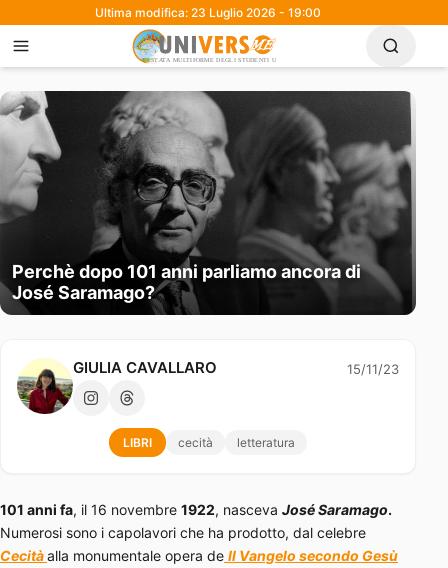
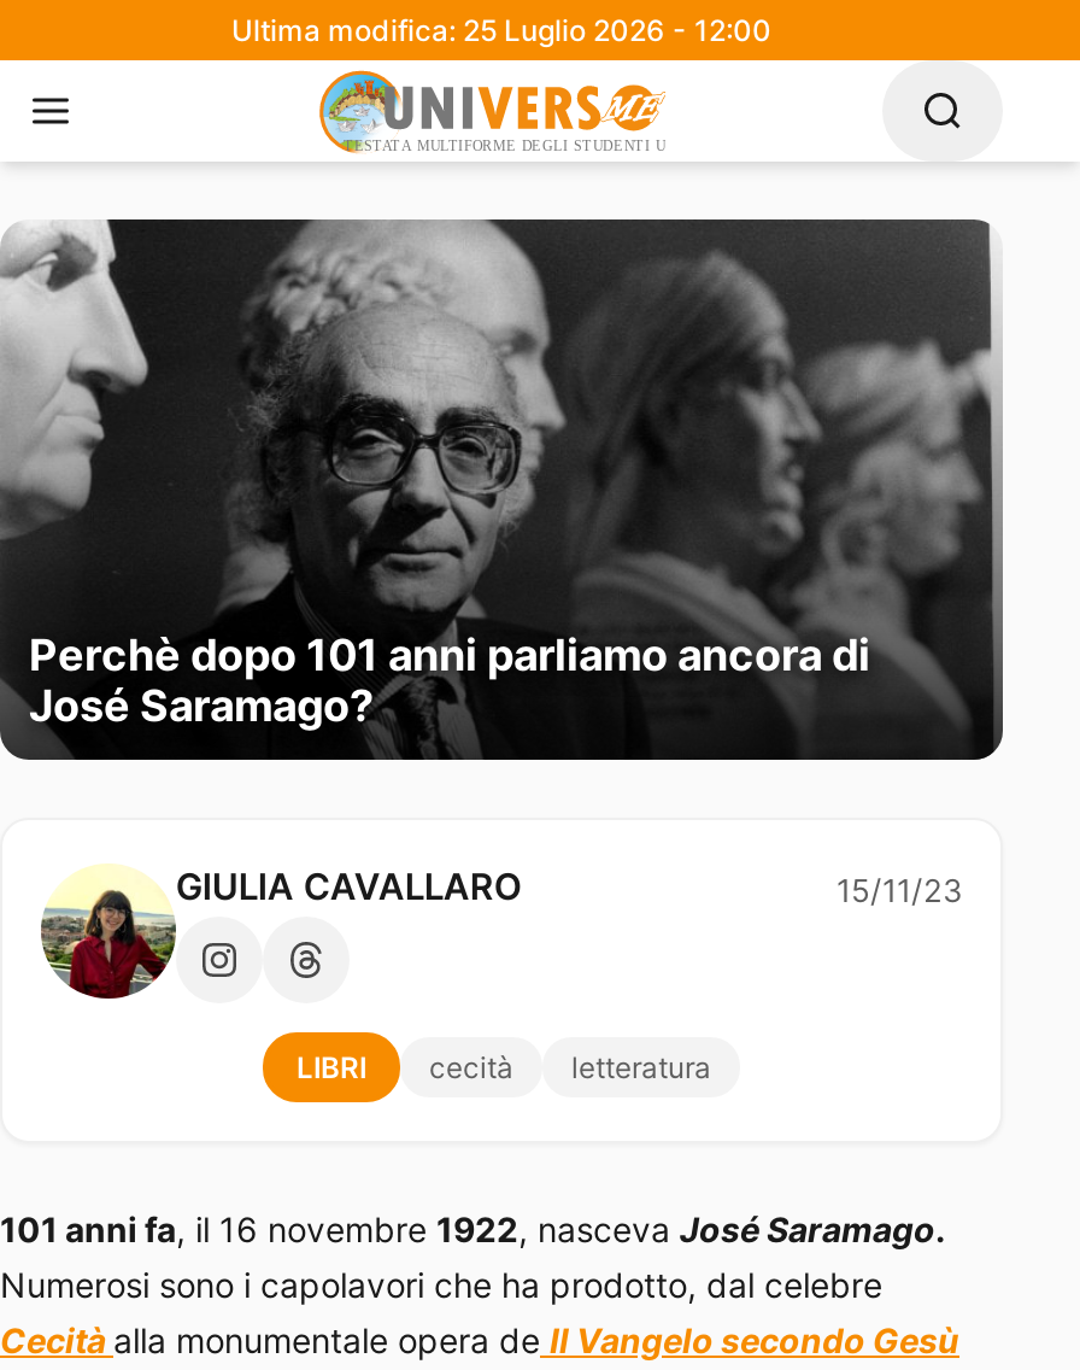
[95,5,321,20] Ultima modifica: 23 Luglio 2026 - 19:00 -> [231,12,771,48] Ultima modifica: 25 Luglio 2026 - 12:00

